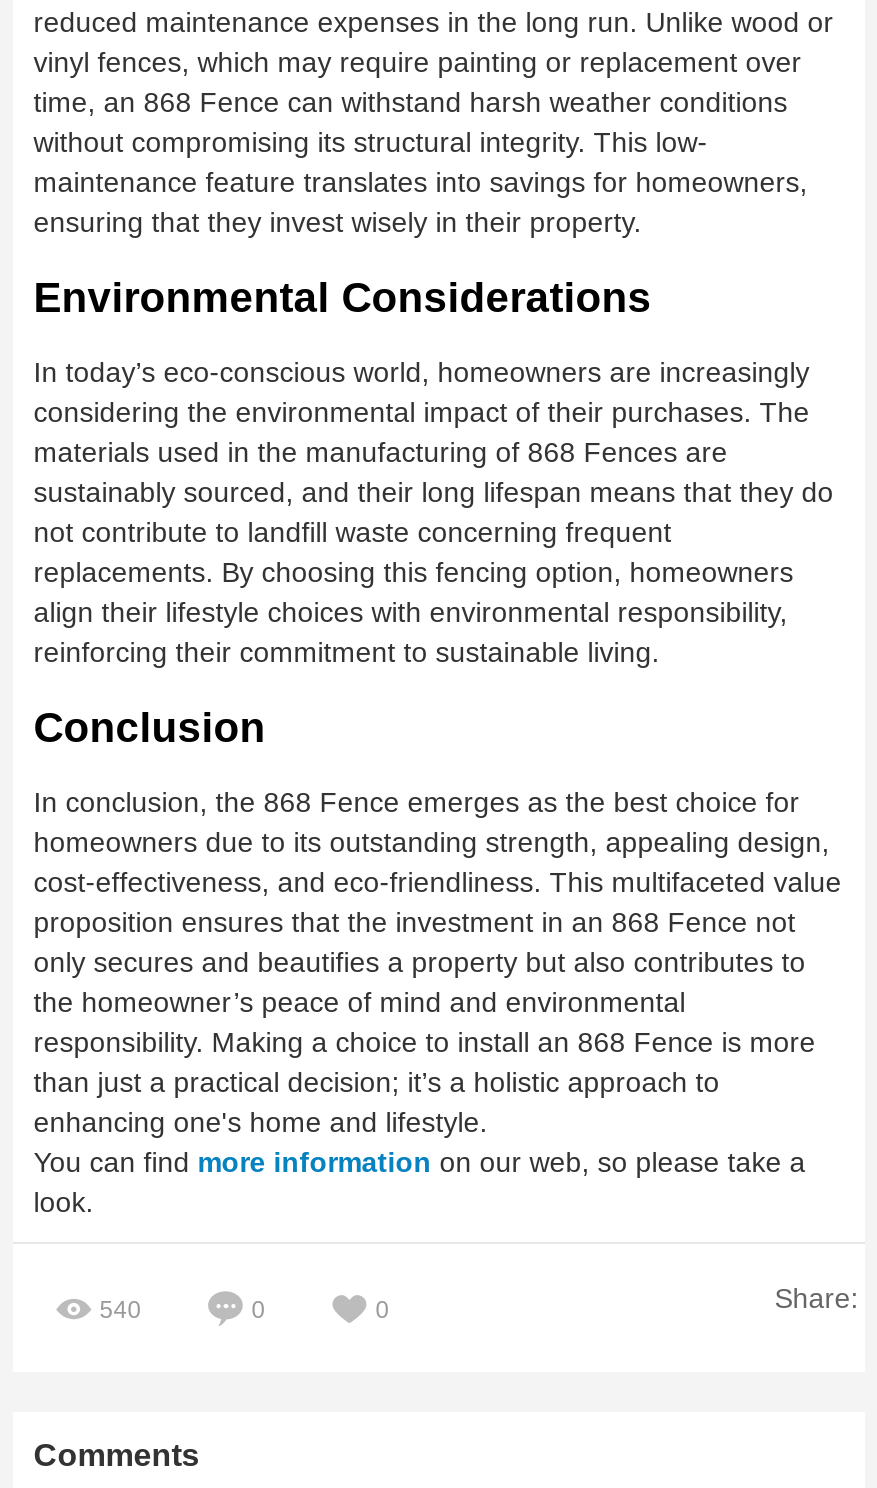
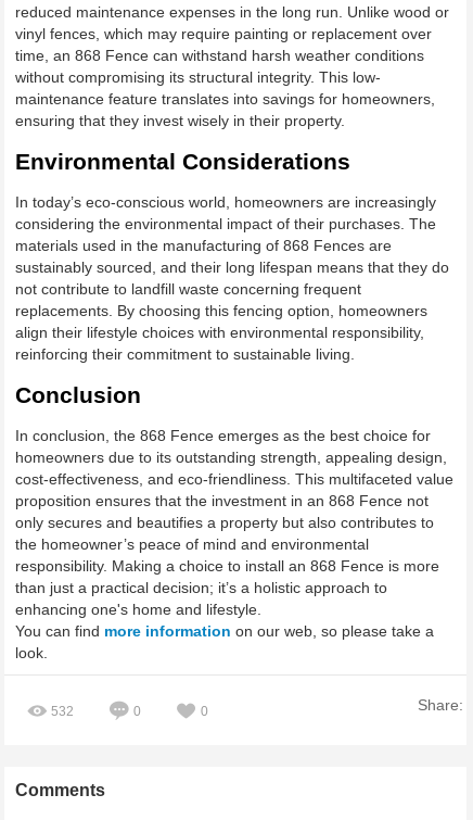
[99,1295,141,1323] 540 -> [51,703,74,719] 532

